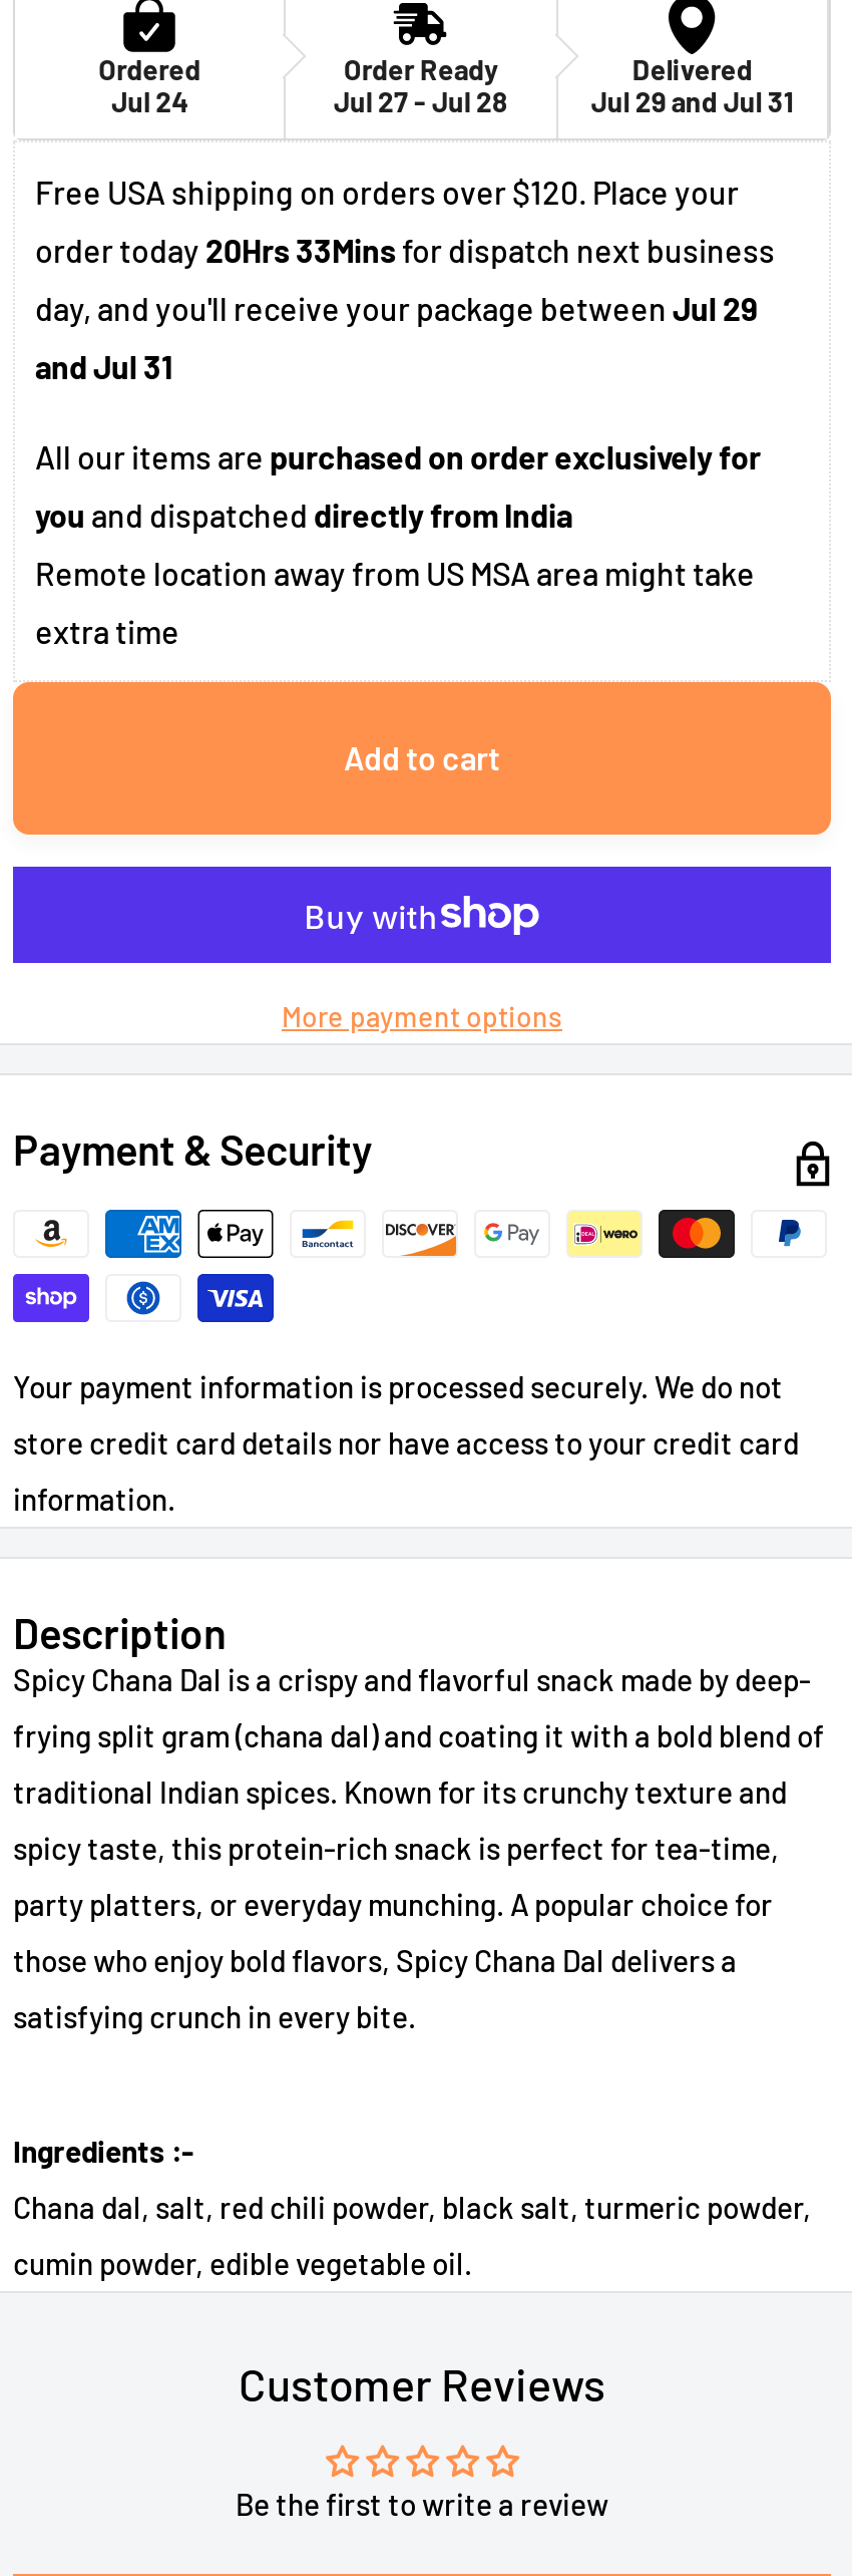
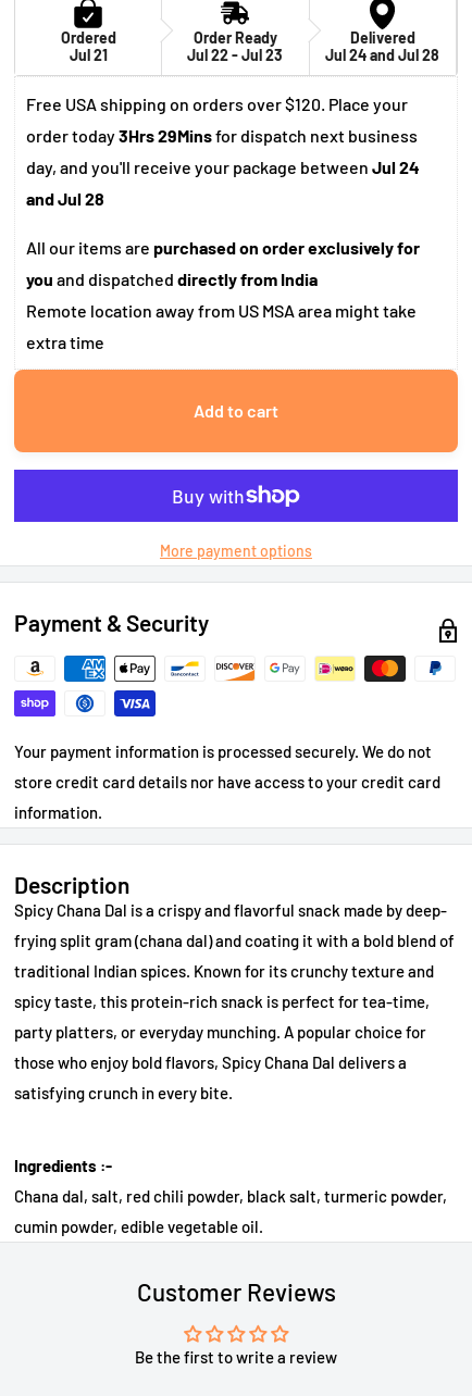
[112,84,188,118] Jul 24 -> [69,46,107,64] Jul 21
[334,84,508,118] Jul 27 - Jul 28 -> [188,46,283,64] Jul 22 - Jul 23
[591,84,793,118] Jul 29 and Jul 31 -> [326,46,440,64] Jul 24 and Jul 28
[35,231,775,269] order today 20Hrs 33Mins for dispatch next business -> [26,125,418,146] order today 3Hrs 29Mins for dispatch next business
[35,289,759,327] day, and you'll receive your package between Jul 29 -> [26,157,420,177] day, and you'll receive your package between Jul 24
[35,347,173,385] and Jul 31 -> [26,188,104,209] and Jul 28

